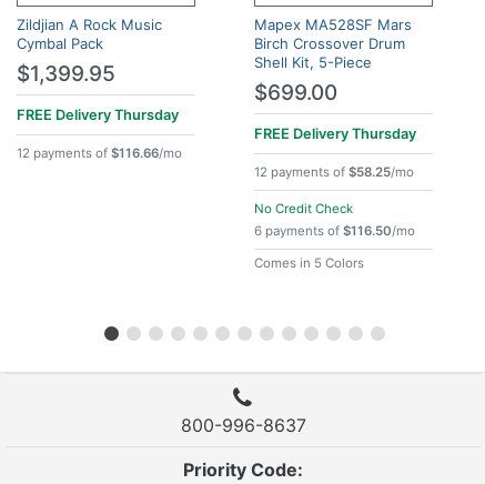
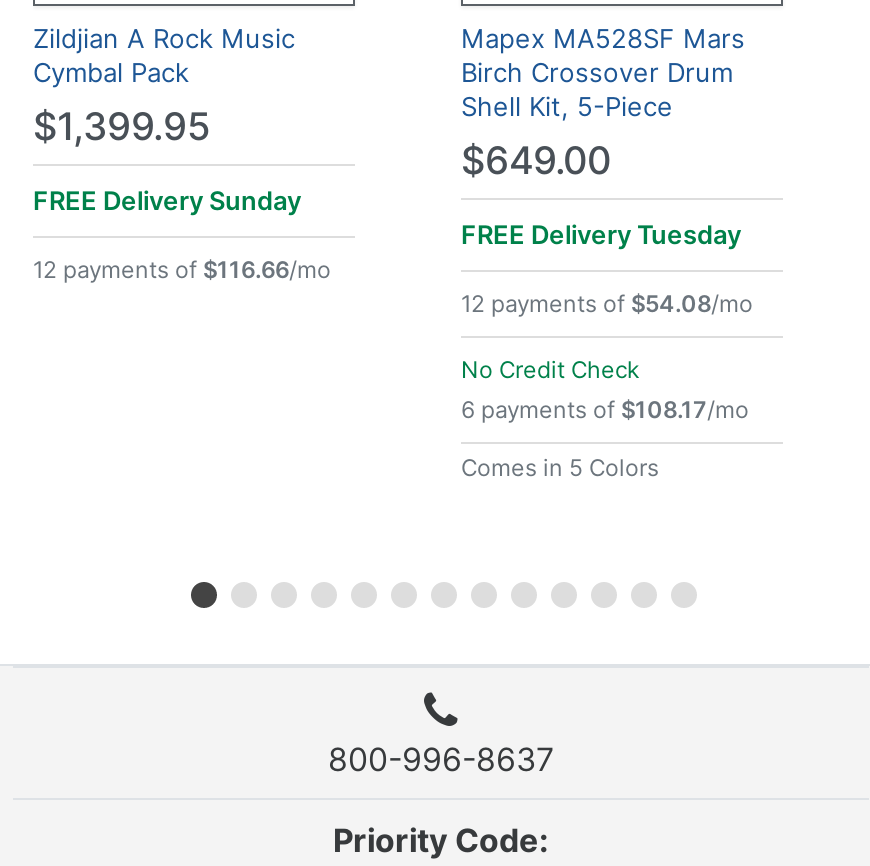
[254,80,337,105] $699.00 -> [461,137,611,183] $649.00
[17,106,179,123] FREE Delivery Thursday -> [33,185,301,215] FREE Delivery Sunday
[254,125,416,142] FREE Delivery Thursday -> [461,219,741,249] FREE Delivery Tuesday
[254,164,414,180] 12 payments of $58.25/mo -> [461,289,753,317] 12 payments of $54.08/mo
[254,223,415,238] 6 payments of $116.50/mo -> [461,395,749,423] 6 payments of $108.17/mo

